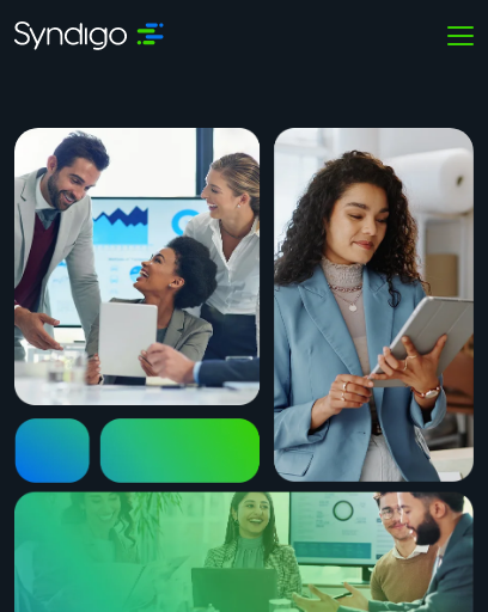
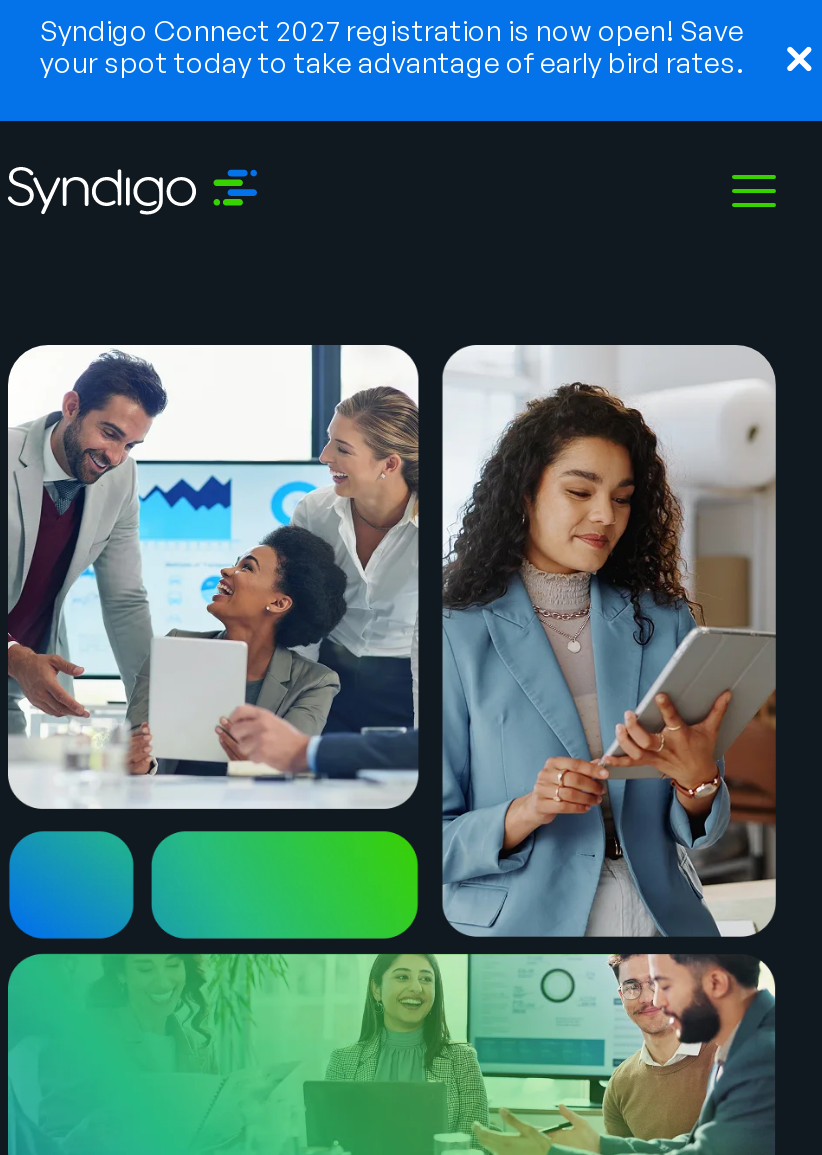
none -> [40,13,744,79] Syndigo Connect 2027 registration is now open! Save | your spot today to take advantage of early bird rates.

